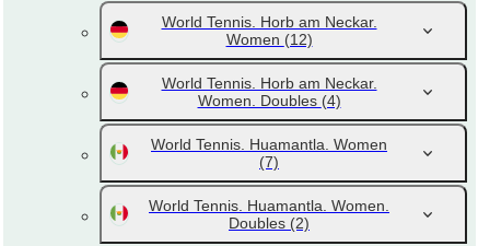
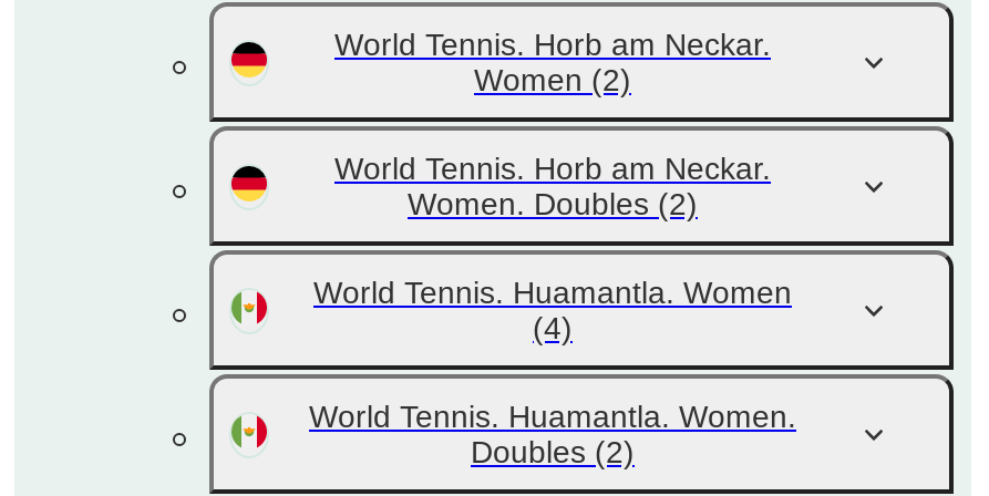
[226,31,312,48] Women (12) -> [474,62,631,97] Women (2)
[197,92,341,109] Women. Doubles (4) -> [408,186,698,221] Women. Doubles (2)
[259,153,279,171] (7) -> [533,310,573,345] (4)

